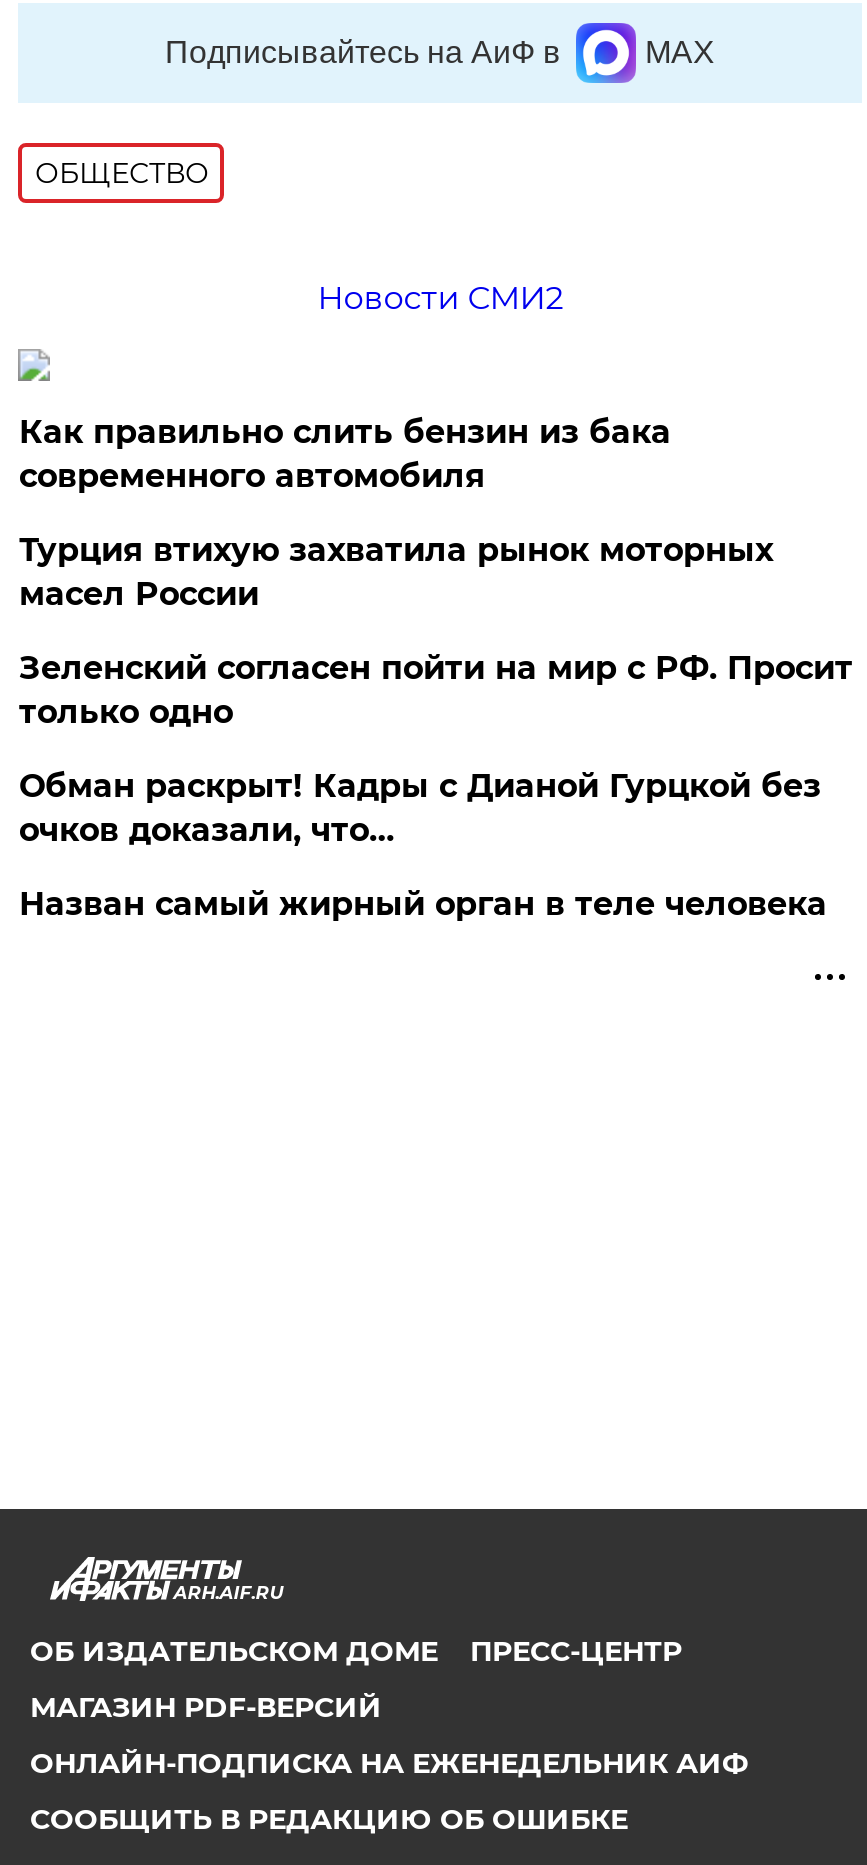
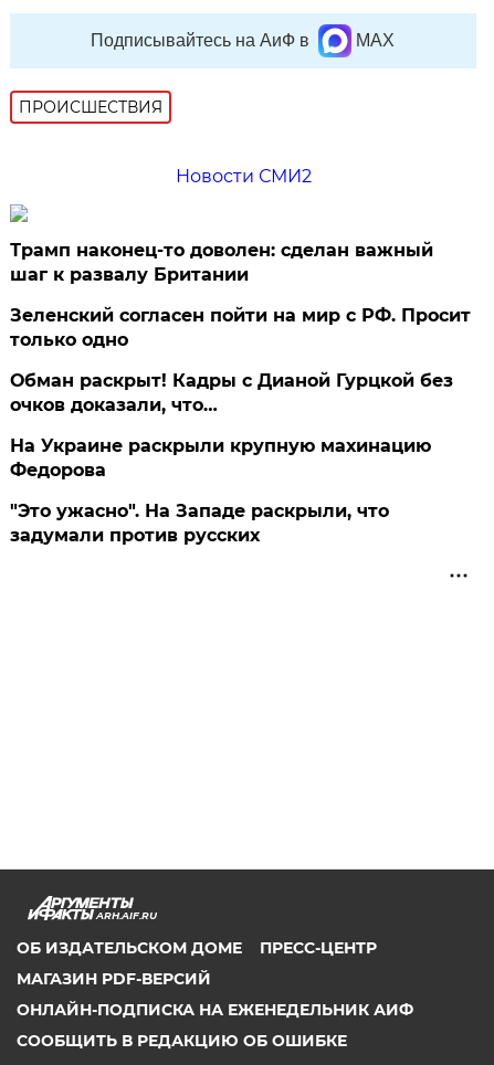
[35,154,209,190] ОБЩЕСТВО -> [19,97,163,117] ПРОИСШЕСТВИЯ
[19,412,773,612] Как правильно слить бензин из бака | современного автомобиля | Турция втихую захватила рынок моторных | масел России -> [10,239,434,285] Трамп наконец-то доволен: сделан важный | шаг к развалу Британии
moved [19,648,853,848] -> [10,304,471,415]: Зеленский согласен пойти на мир с РФ. Просит | только одно | Обман раскрыт! Кадры с Дианой Гурцкой без | очков доказали, что…
[19,884,827,922] Назван самый жирный орган в теле человека -> [10,435,431,545] На Украине раскрыли крупную махинацию | Федорова | "Это ужасно". На Западе раскрыли, что | задумали против русских

